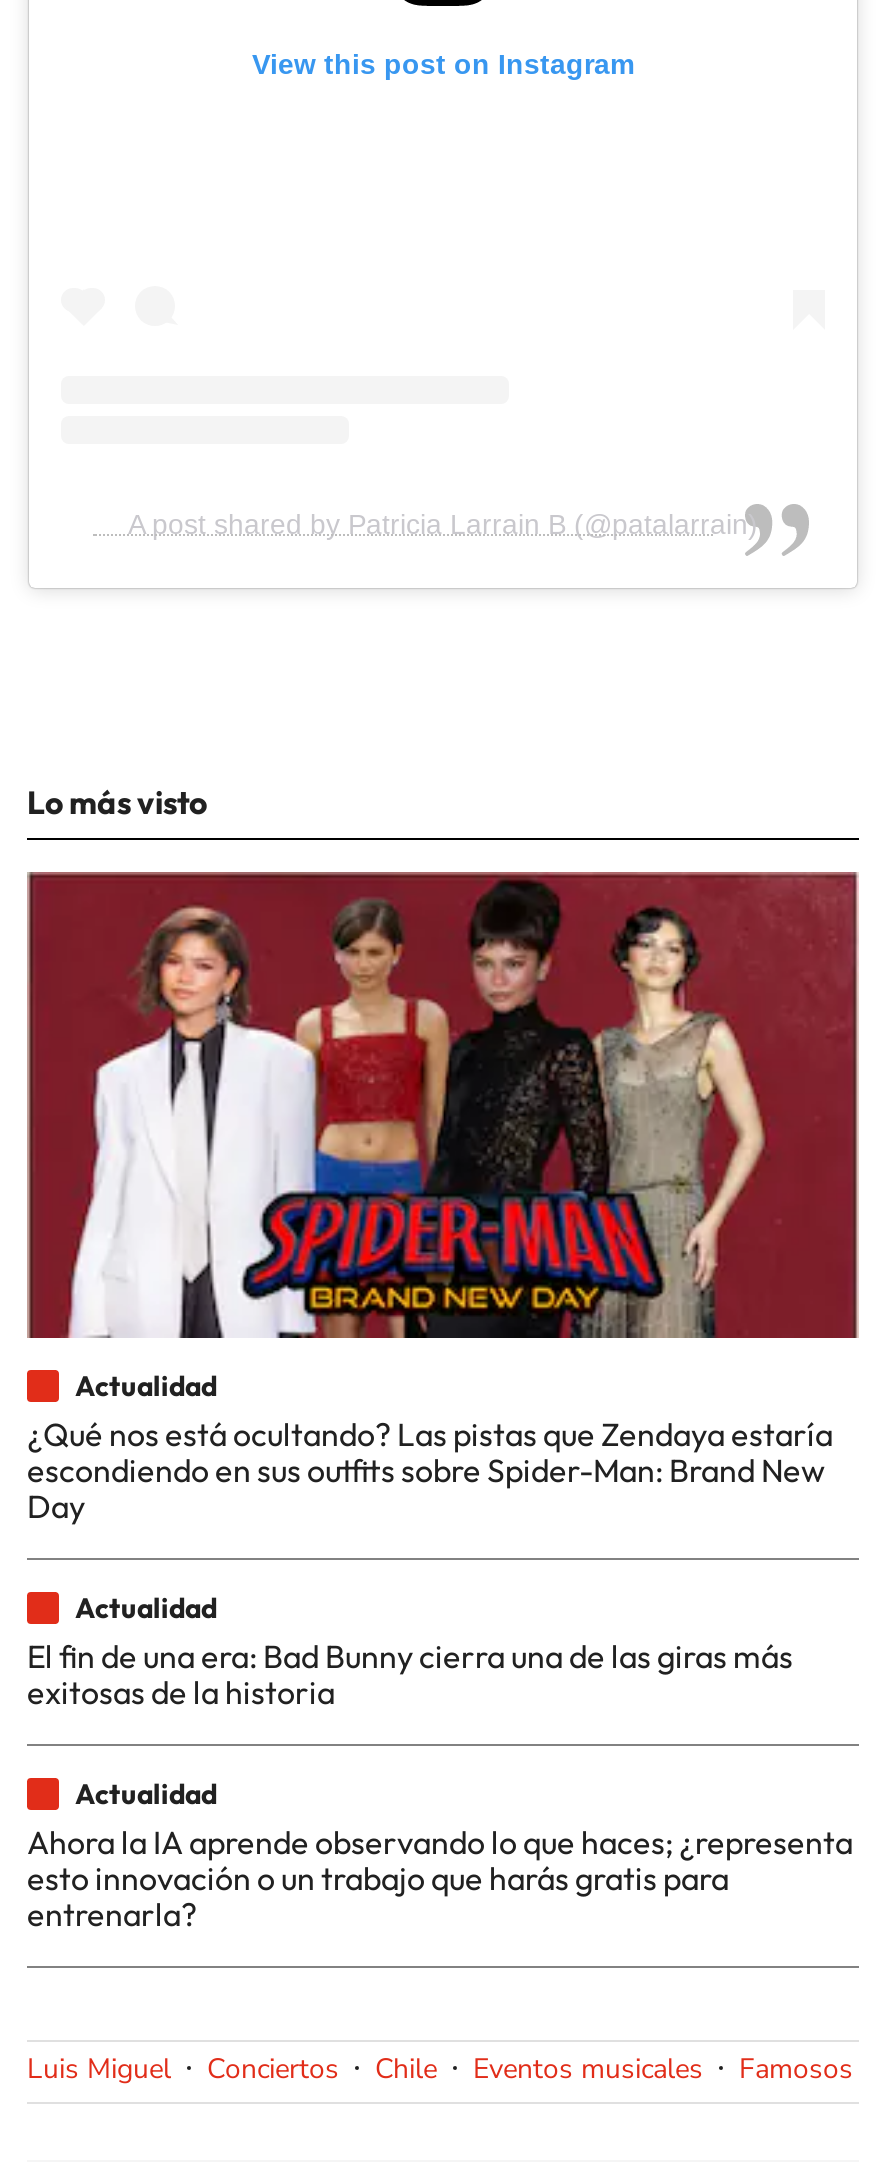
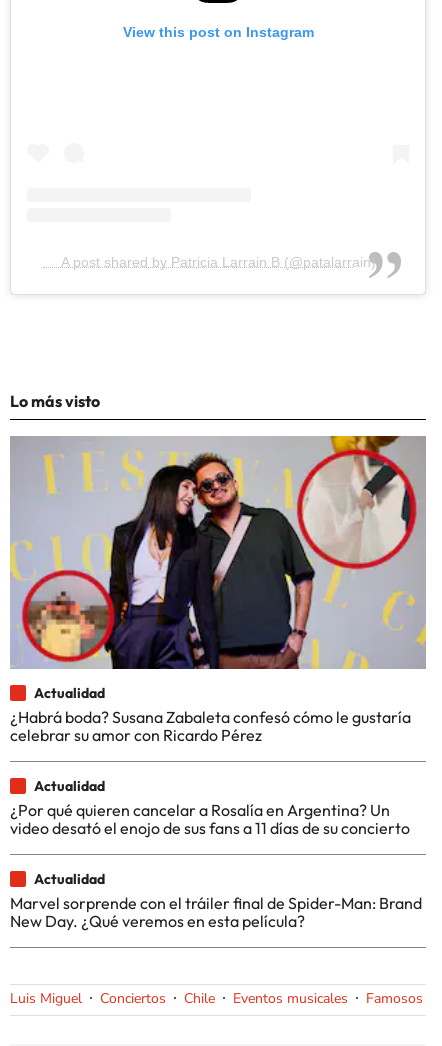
[27,870,859,1526] [image] | ¿Qué nos está ocultando? Las pistas que Zendaya estaría | escondiendo en sus outfits sobre Spider-Man: Brand New | Day -> [10,435,426,745] [image] | ¿Habrá boda? Susana Zabaleta confesó cómo le gustaría | celebrar su amor con Ricardo Pérez
[27,1636,793,1712] El fin de una era: Bad Bunny cierra una de las giras más | exitosas de la historia -> [10,800,410,838] ¿Por qué quieren cancelar a Rosalía en Argentina? Un | video desató el enojo de sus fans a 11 días de su concierto
[27,1822,853,1934] Ahora la IA aprende observando lo que haces; ¿representa | esto innovación o un trabajo que harás gratis para | entrenarla? -> [10,893,422,931] Marvel sorprende con el tráiler final de Spider-Man: Brand | New Day. ¿Qué veremos en esta película?

